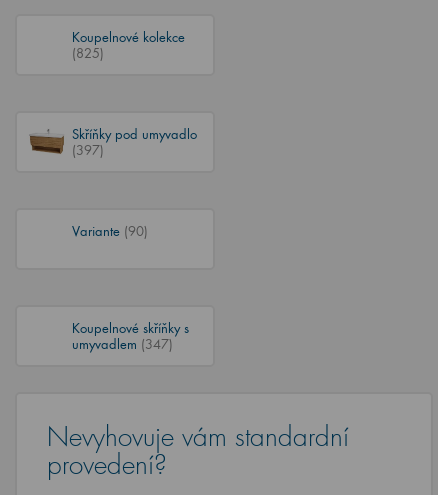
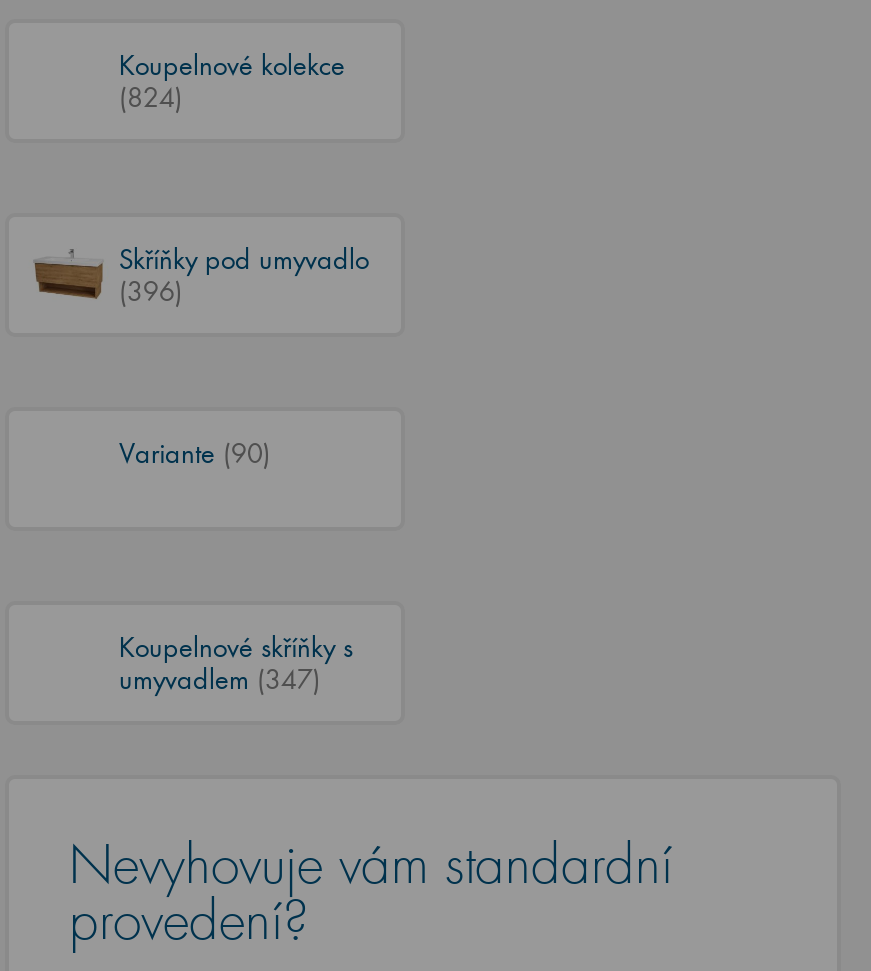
[72,44,104,61] (825) -> [119,79,183,113] (824)
[72,141,104,158] (397) -> [119,273,183,307] (396)

